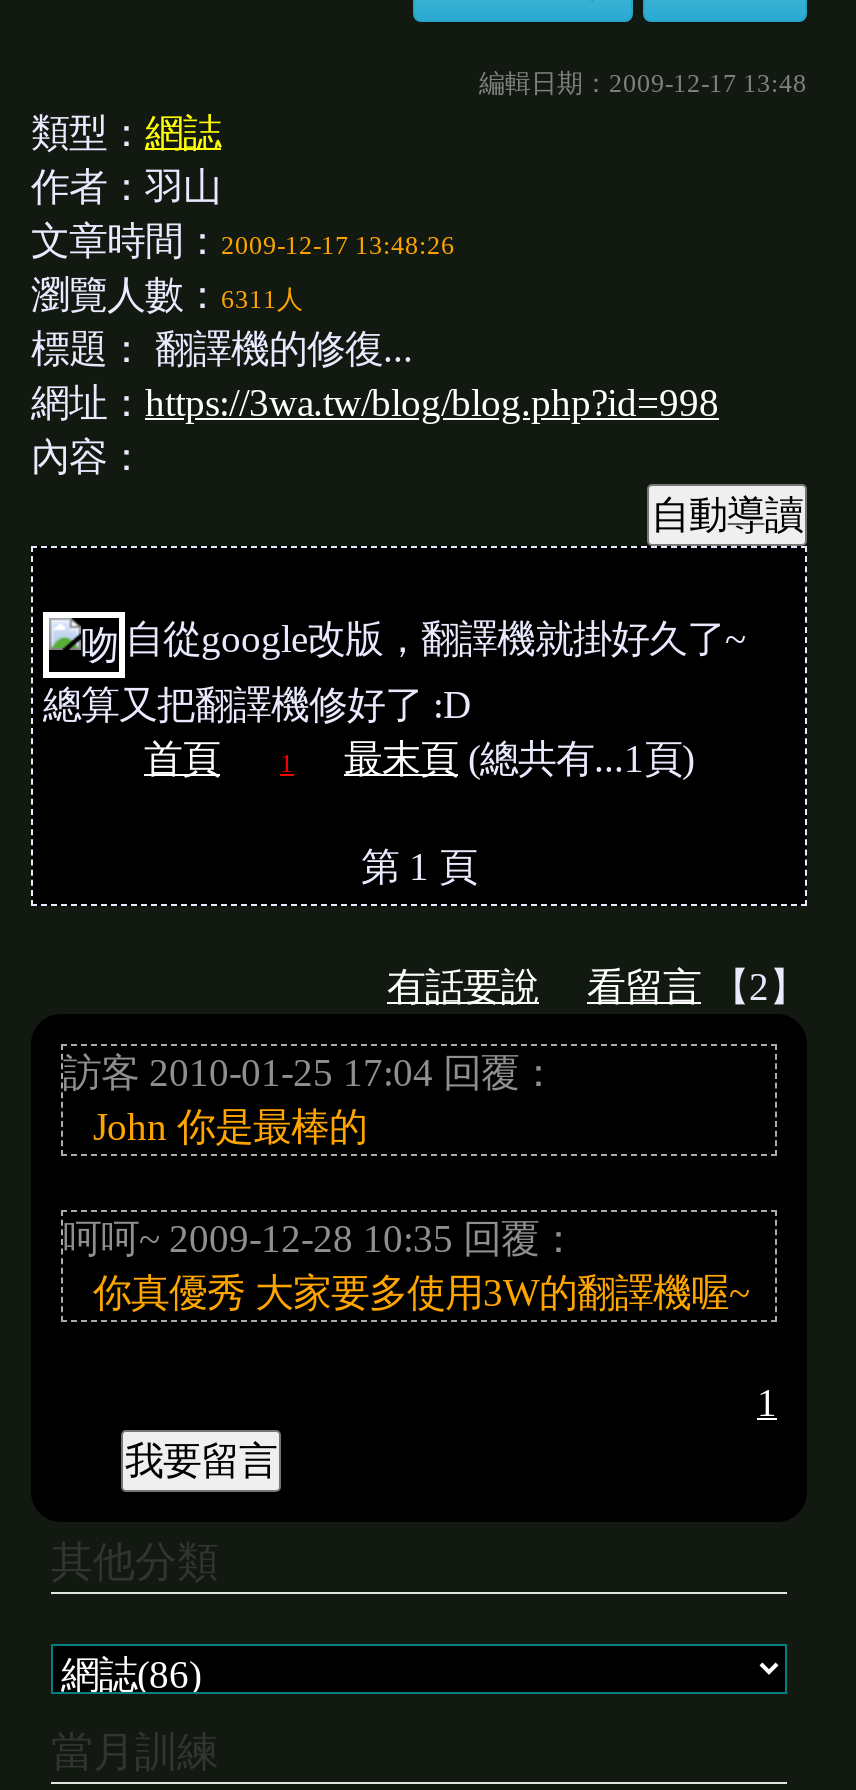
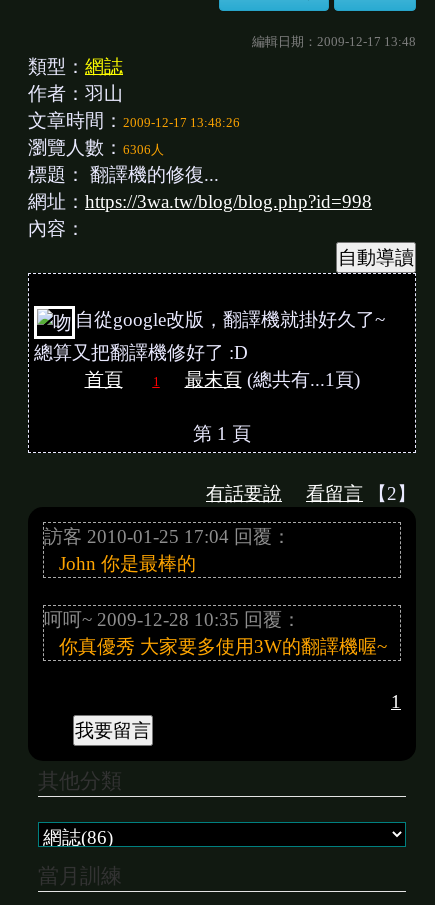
[31,274,303,316] 瀏覽人數：6311人 -> [28,137,164,158] 瀏覽人數：6306人

